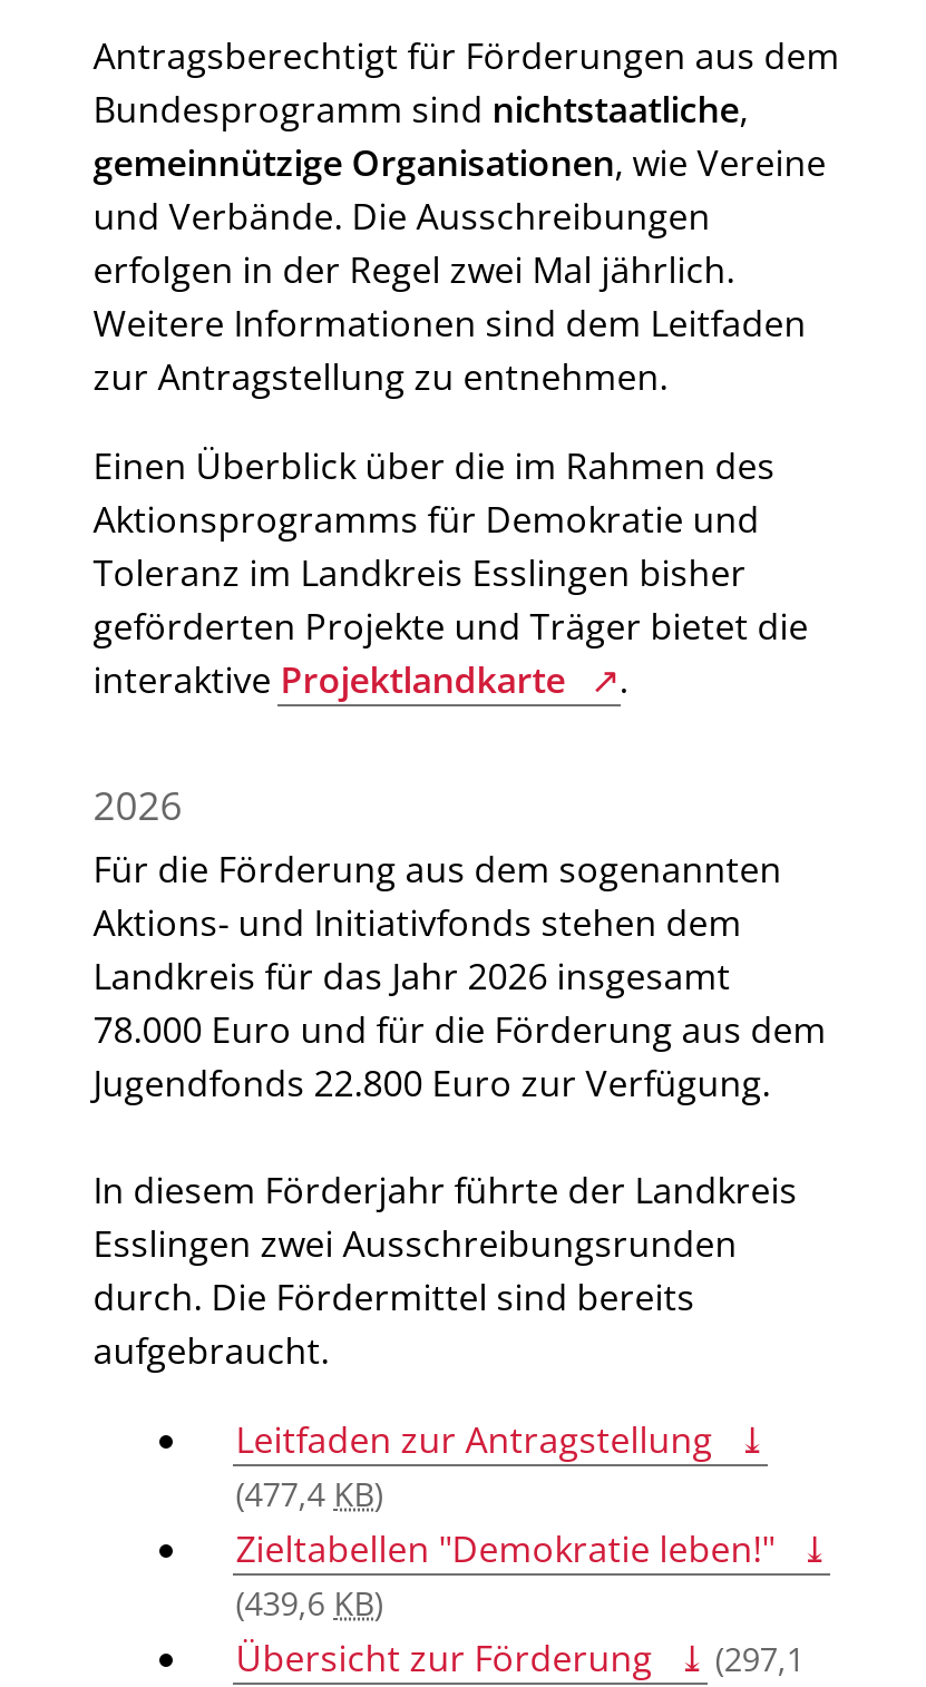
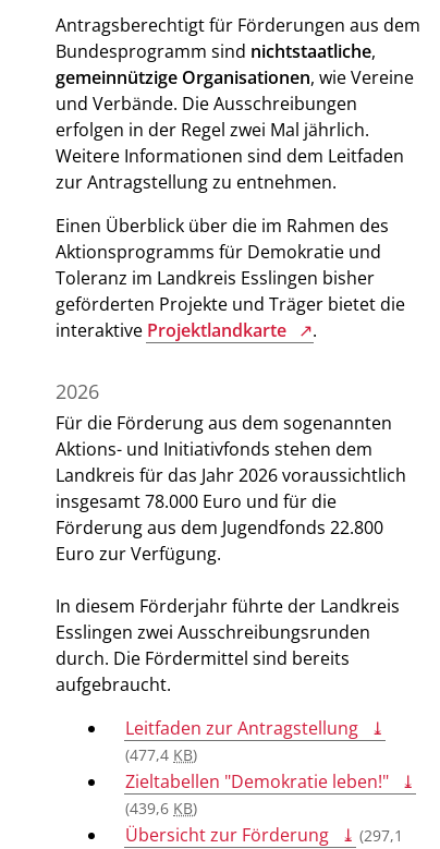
[93,951,826,1107] Landkreis für das Jahr 2026 insgesamt | 78.000 Euro und für die Förderung aus dem | Jugendfonds 22.800 Euro zur Verfügung. -> [56,463,406,565] Landkreis für das Jahr 2026 voraussichtlich | insgesamt 78.000 Euro und für die | Förderung aus dem Jugendfonds 22.800 | Euro zur Verfügung.

